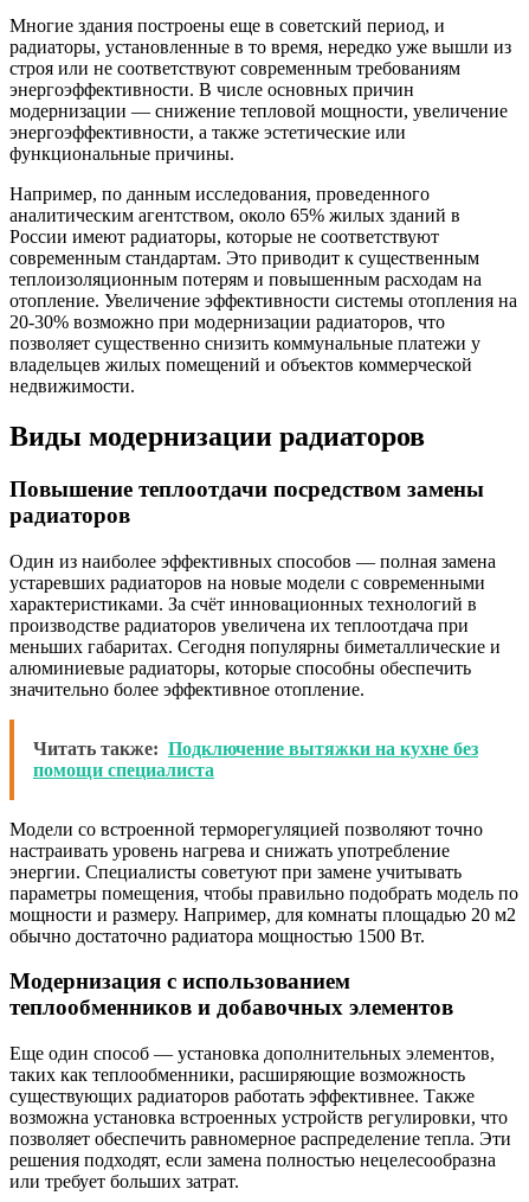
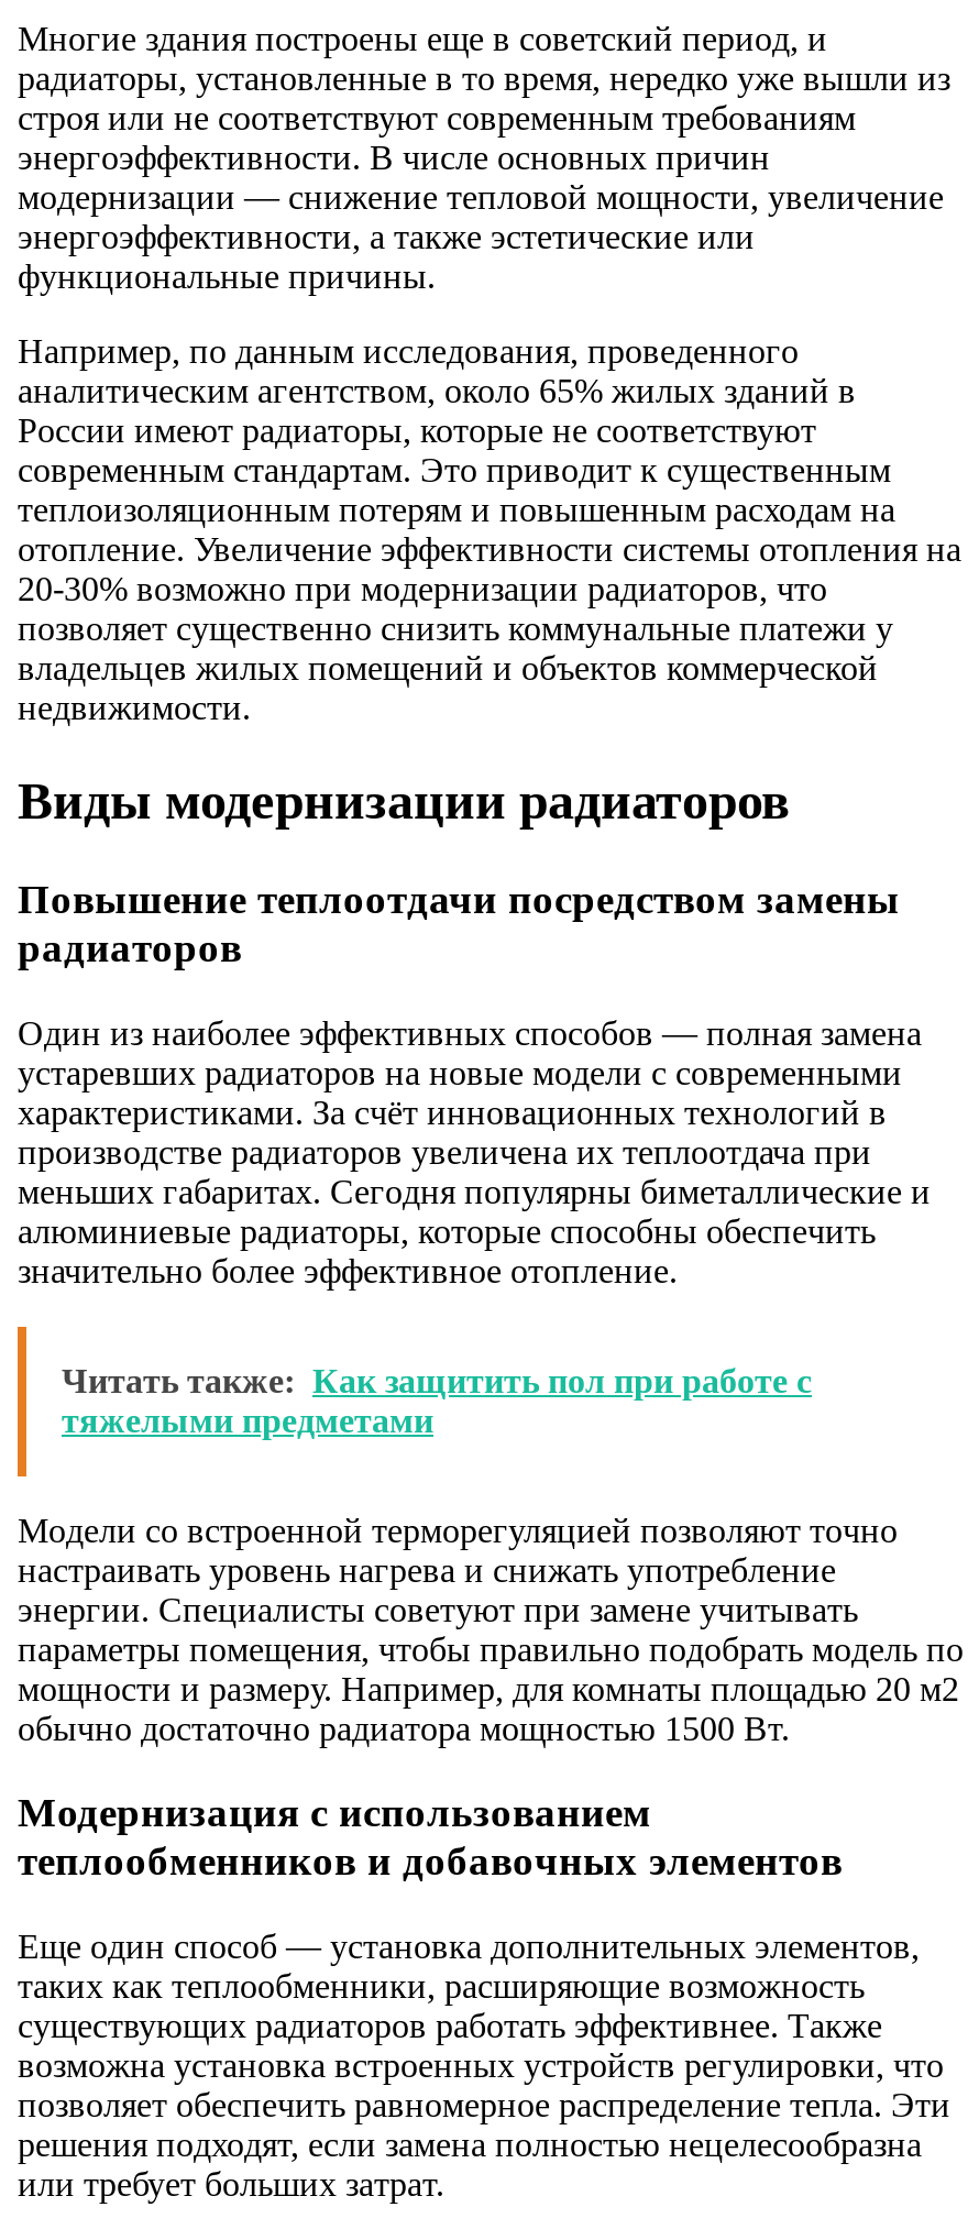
[33,738,478,779] Читать также: Подключение вытяжки на кухне без | помощи специалиста -> [62,1361,812,1438] Читать также: Как защитить пол при работе с | тяжелыми предметами

